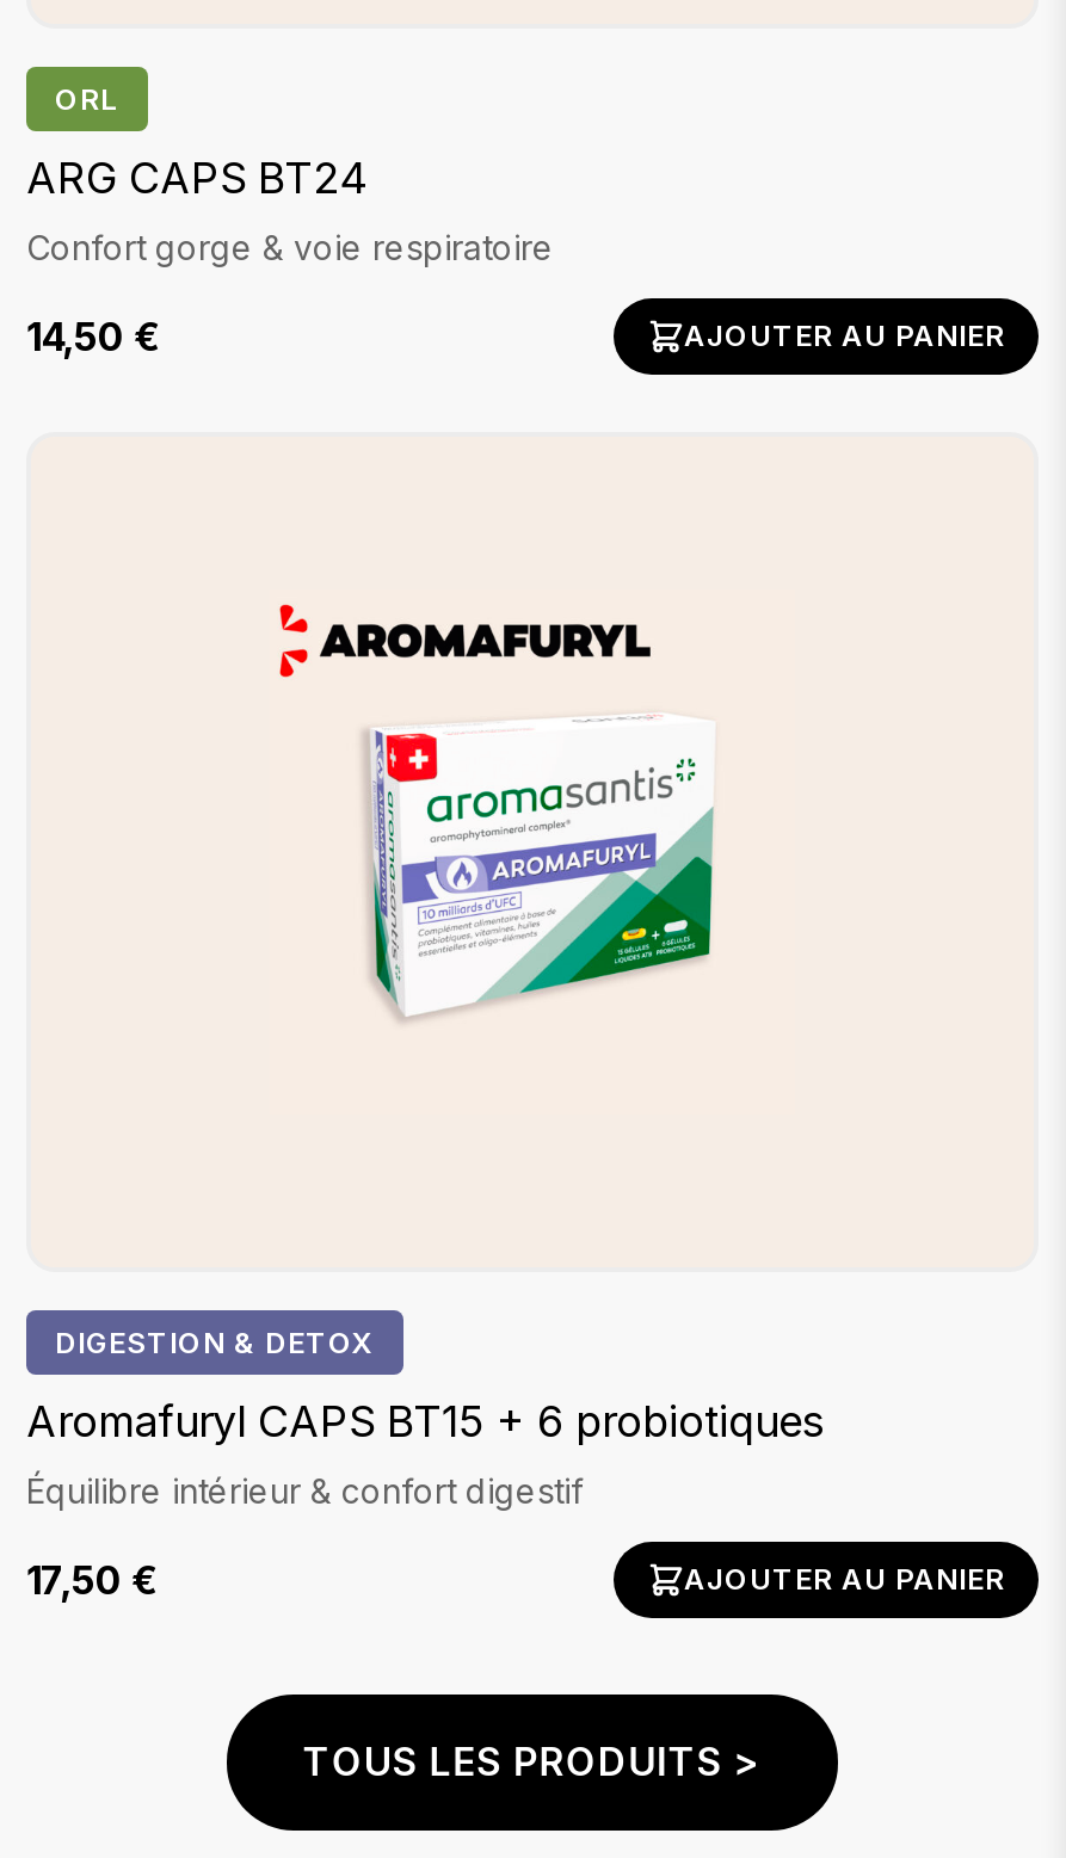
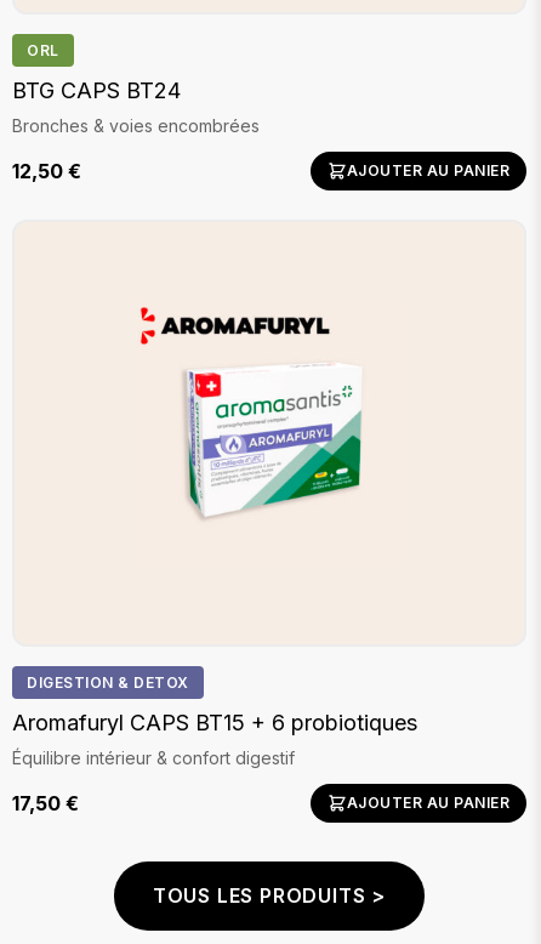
[26,153,365,203] ARG CAPS BT24 -> [12,78,181,103] BTG CAPS BT24
[26,227,554,267] Confort gorge & voie respiratoire -> [12,115,260,136] Bronches & voies encombrées
[26,311,160,359] 14,50 € -> [12,158,81,183] 12,50 €

